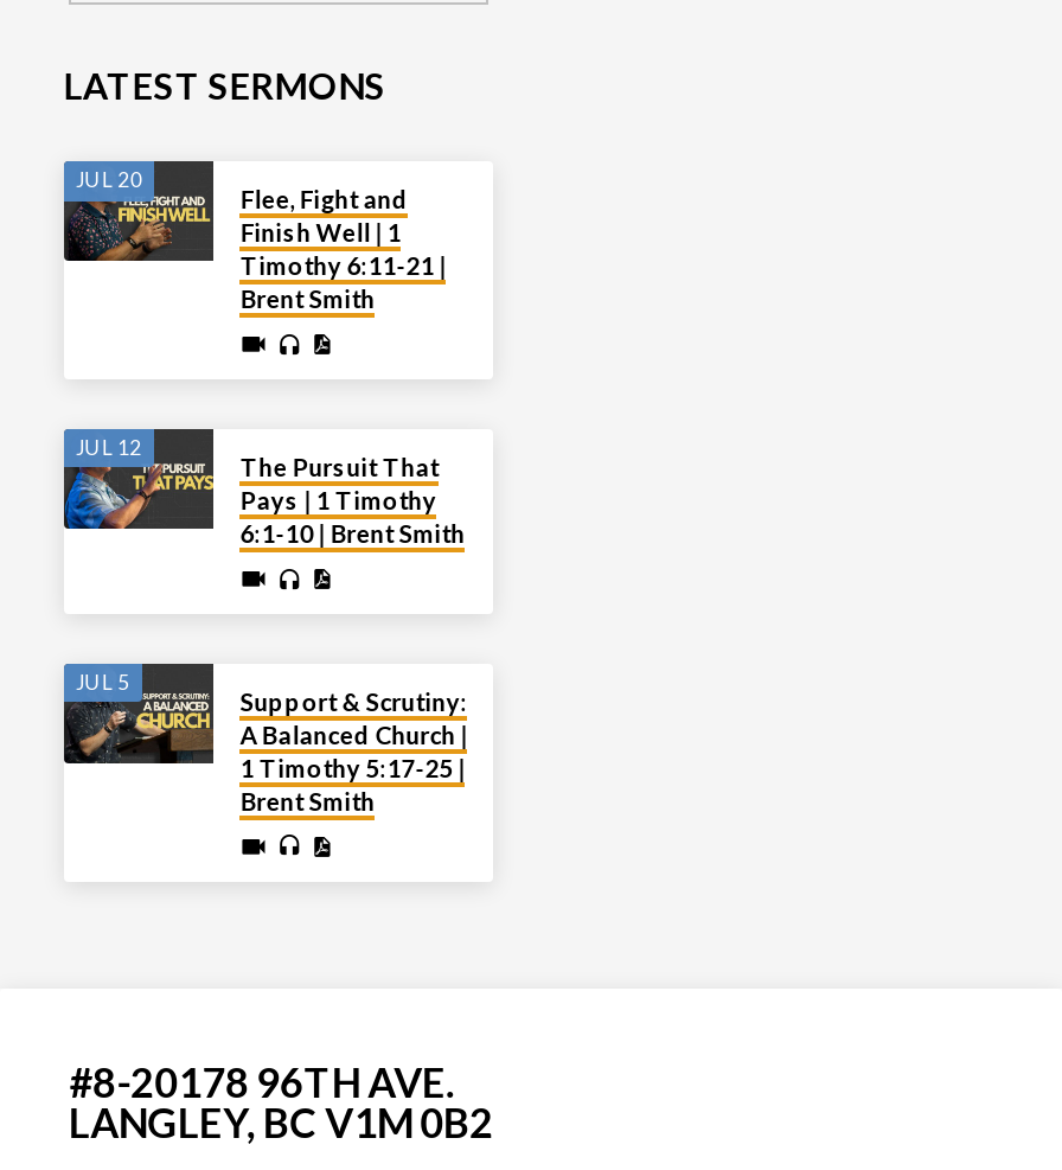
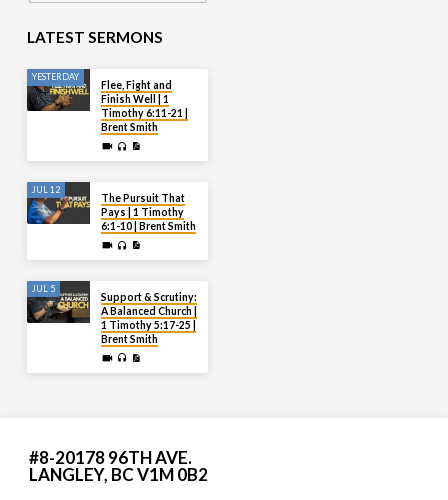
[75,167,142,193] JUL 20 -> [32,71,79,82] YESTERDAY

